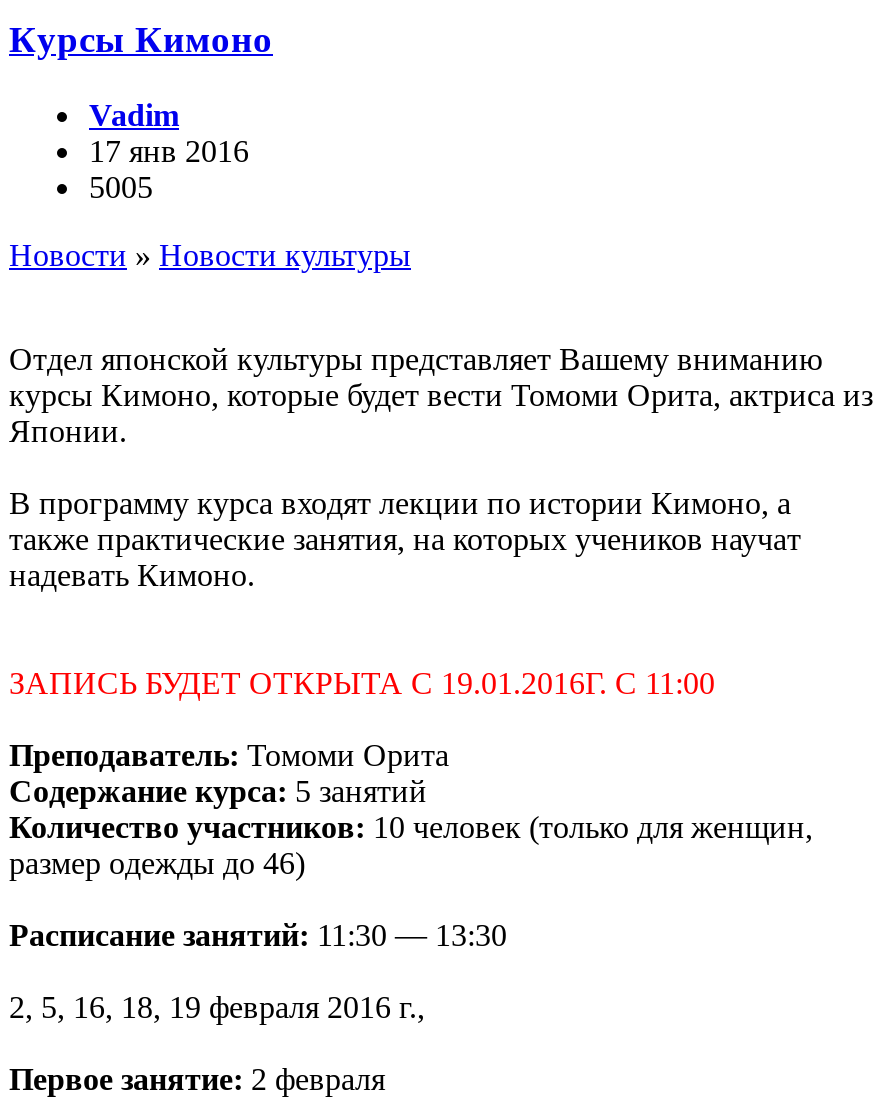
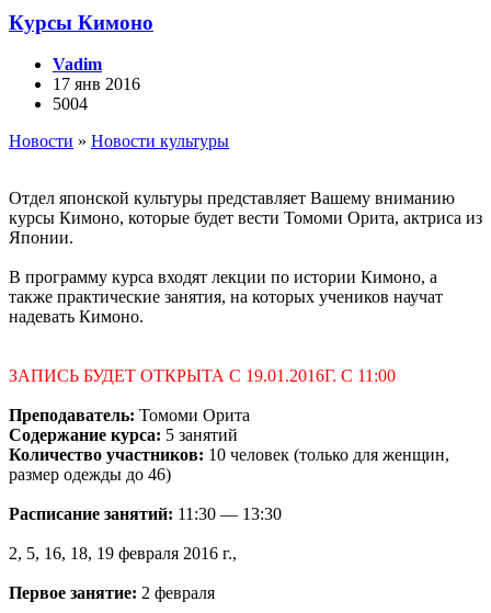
[89,171,153,205] 5005 -> [53,95,88,113] 5004

